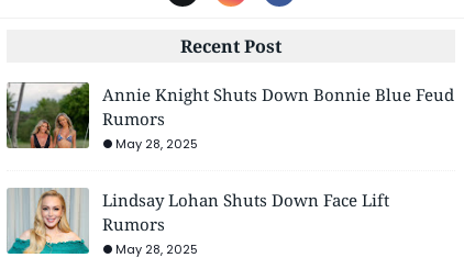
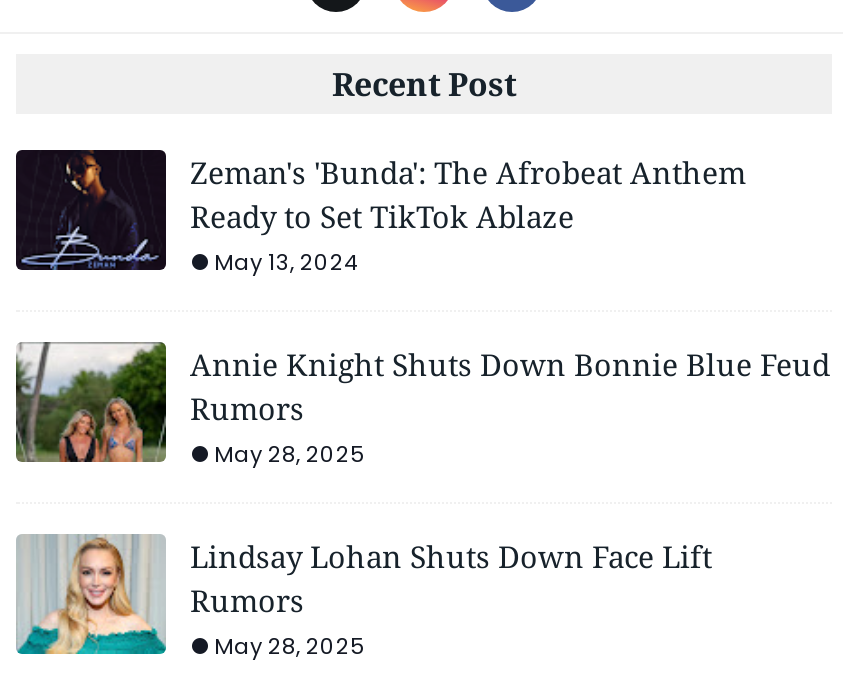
none -> [14,148,746,277] [image] | Zeman's 'Bunda': The Afrobeat Anthem | Ready to Set TikTok Ablaze | May 13, 2024

